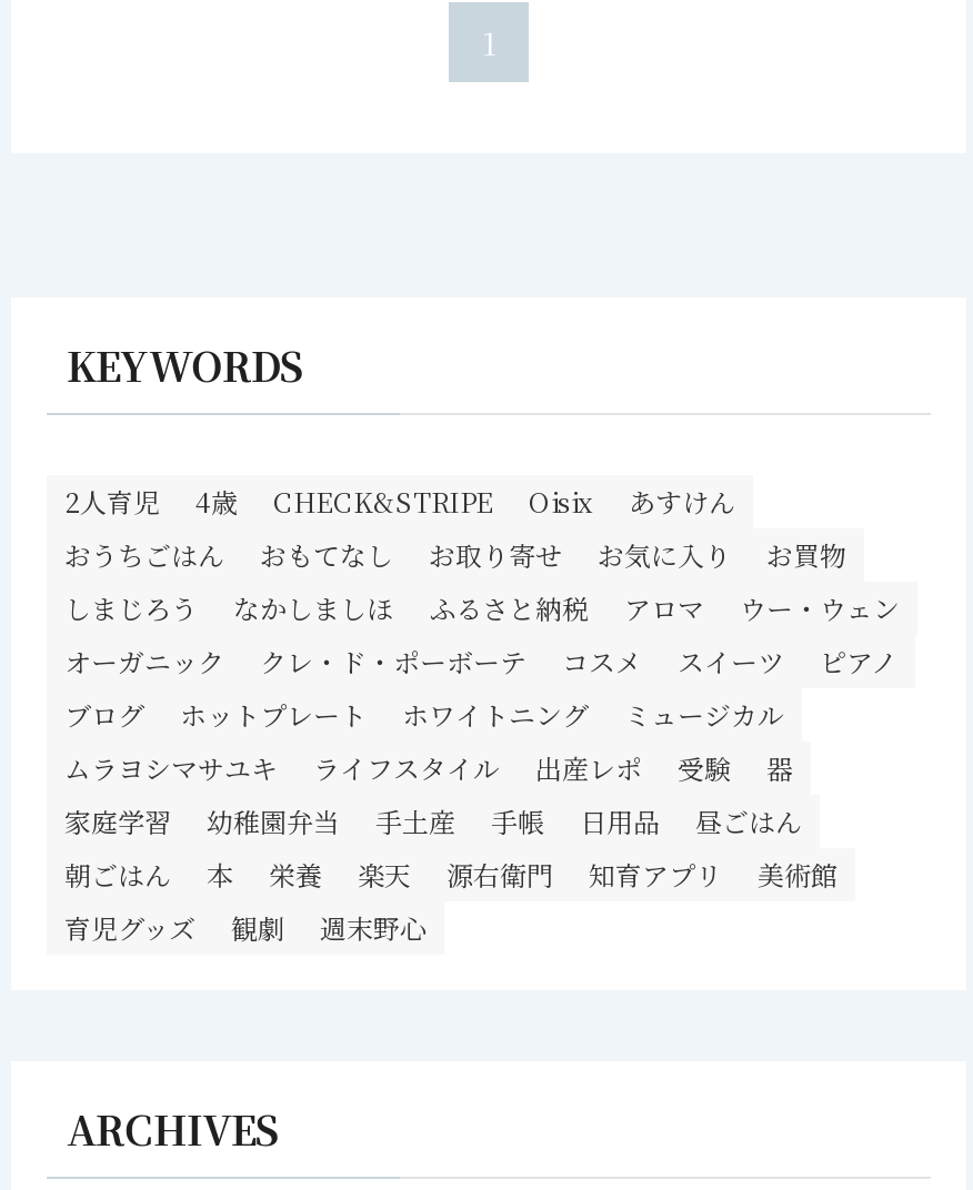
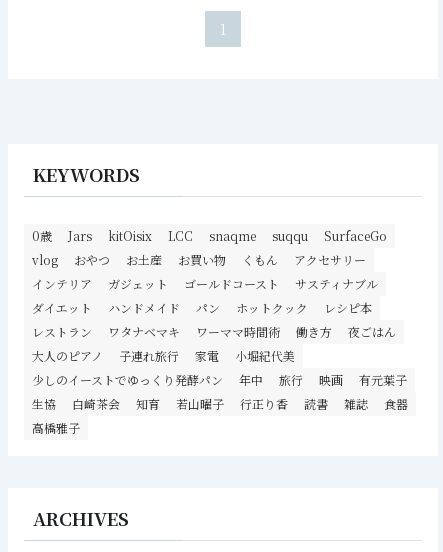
[64,481,900,945] 2人育児 | 4歳 | CHECK&STRIPE | Oisix | あすけん | おうちごはん | おもてなし | お取り寄せ | お気に入り | お買物 | しまじろう | なかしましほ | ふるさと納税 | アロマ | ウー・ウェン | オーガニック | クレ・ド・ポーボーテ | コスメ | スイーツ | ピアノ | ブログ | ホットプレート | ホワイトニング | ミュージカル | ムラヨシマサユキ | ライフスタイル | 出産レポ | 受験 | 器 | 家庭学習 | 幼稚園弁当 | 手土産 | 手帳 | 日用品 | 昼ごはん | 朝ごはん | 本 | 栄養 | 楽天 | 源右衛門 | 知育アプリ | 美術館 | 育児グッズ | 観劇 | 週末野心 -> [32,227,408,436] 0歳 | Jars | kitOisix | LCC | snaqme | suqqu | SurfaceGo | vlog | おやつ | お土産 | お買い物 | くもん | アクセサリー | インテリア | ガジェット | ゴールドコースト | サスティナブル | ダイエット | ハンドメイド | パン | ホットクック | レシピ本 | レストラン | ワタナベマキ | ワーママ時間術 | 働き方 | 夜ごはん | 大人のピアノ | 子連れ旅行 | 家電 | 小堀紀代美 | 少しのイーストでゆっくり発酵パン | 年中 | 旅行 | 映画 | 有元葉子 | 生協 | 白崎茶会 | 知育 | 若山曜子 | 行正り香 | 読書 | 雑誌 | 食器 | 高橋雅子

